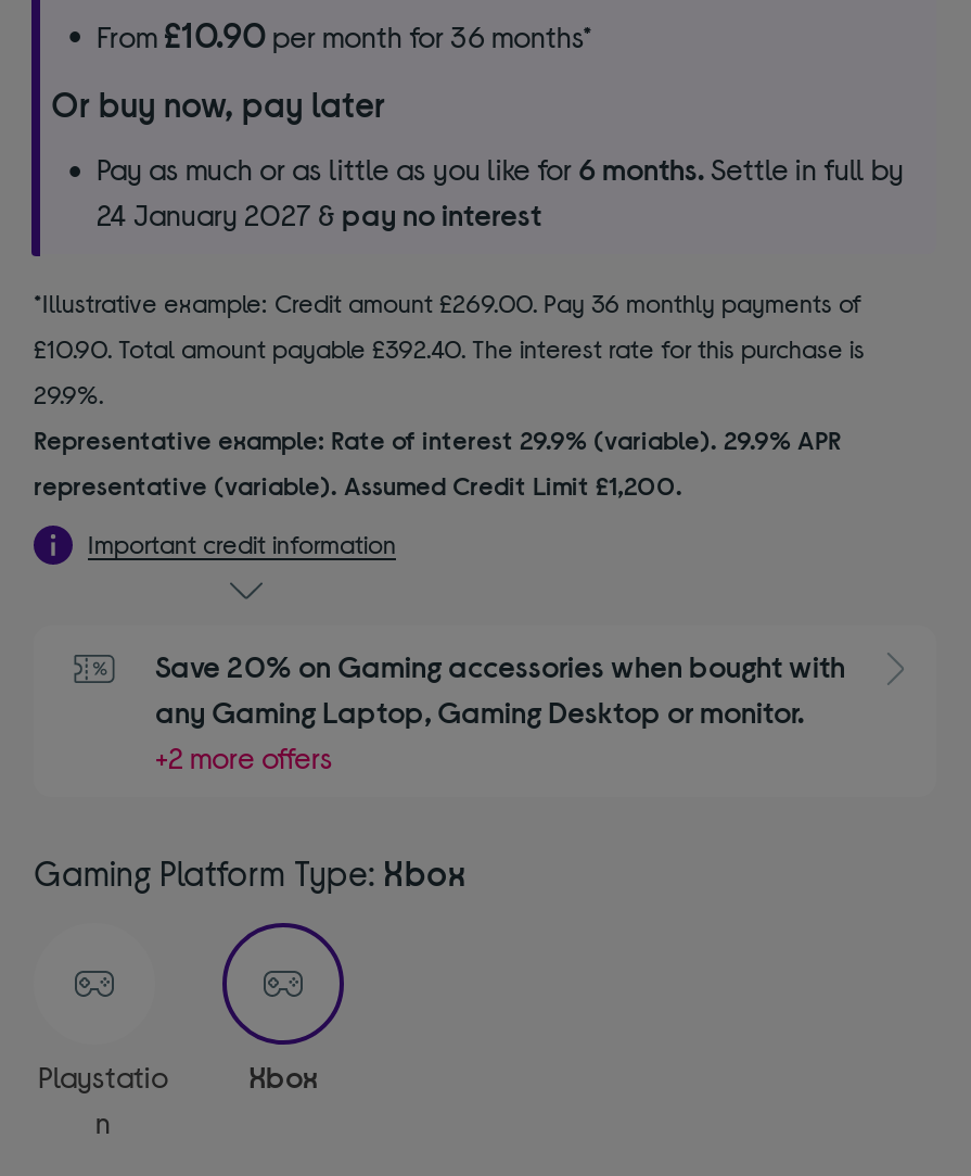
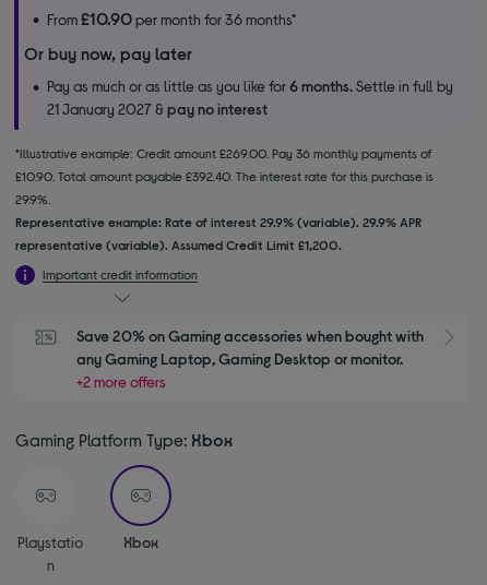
[97,194,541,231] 24 January 2027 & pay no interest -> [47,99,268,117] 21 January 2027 & pay no interest

